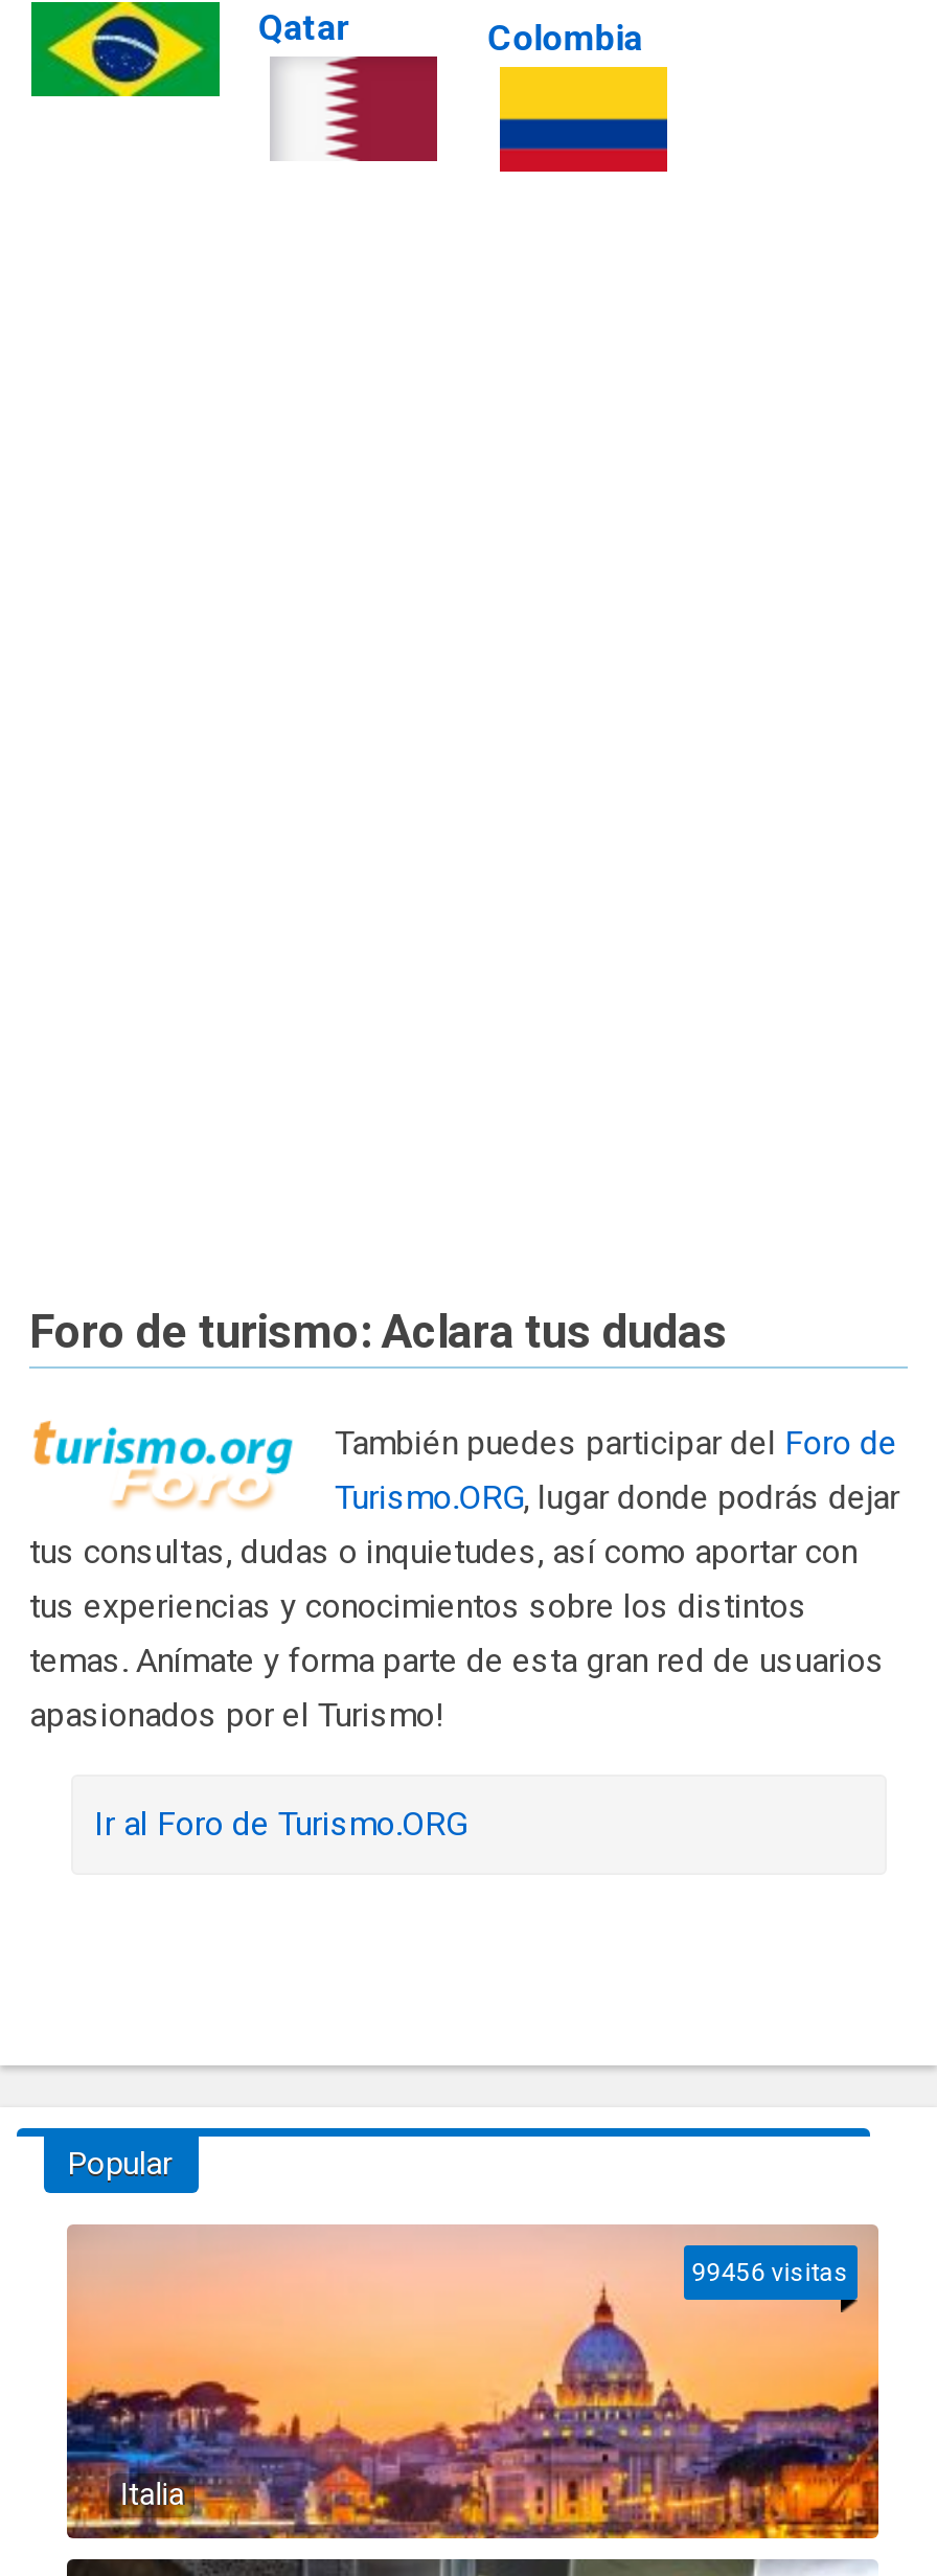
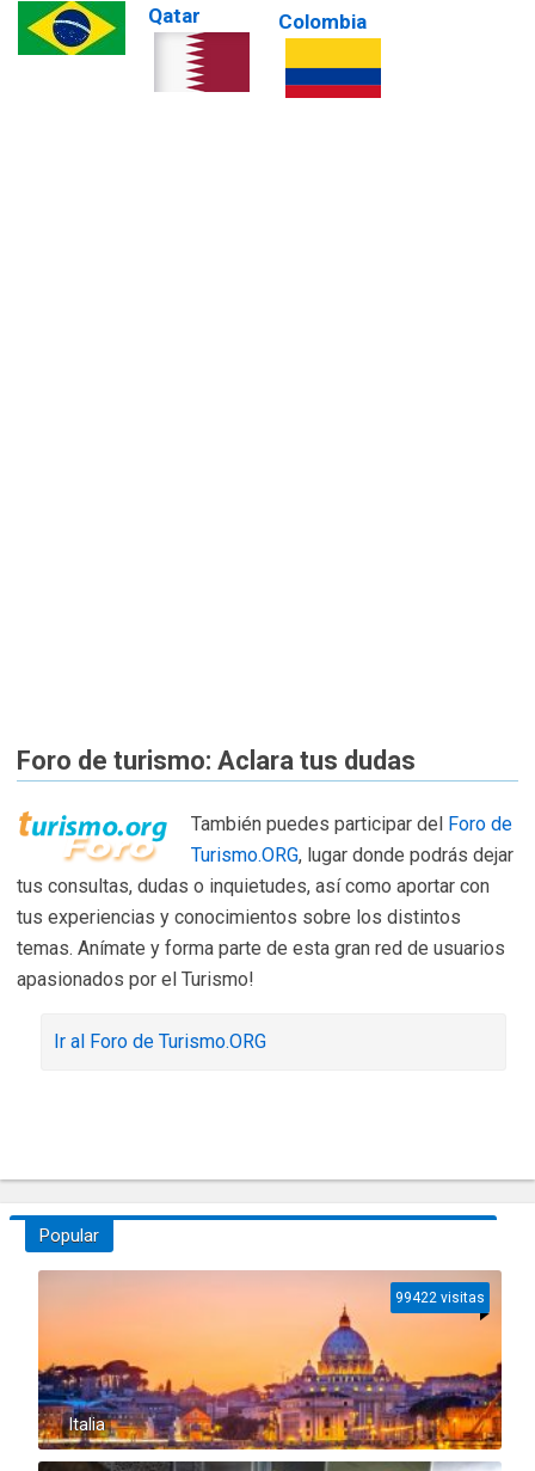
[692,2258,849,2287] 99456 visitas -> [395,1289,485,1306] 99422 visitas

